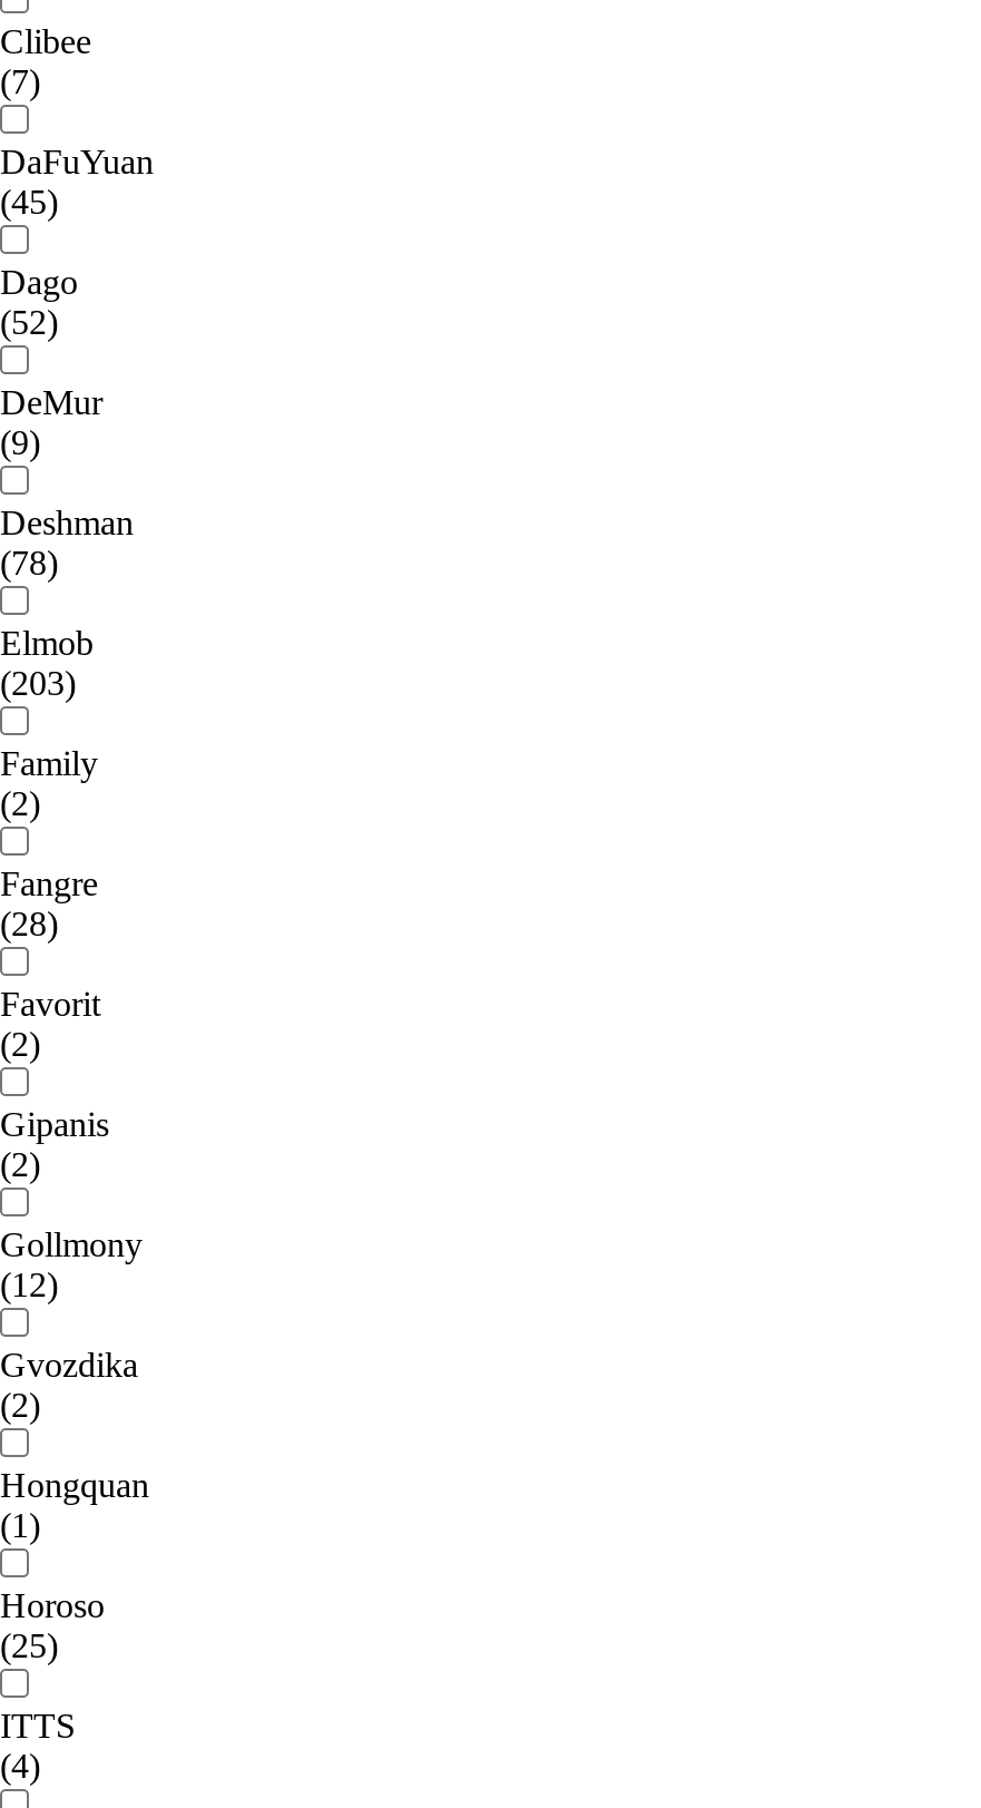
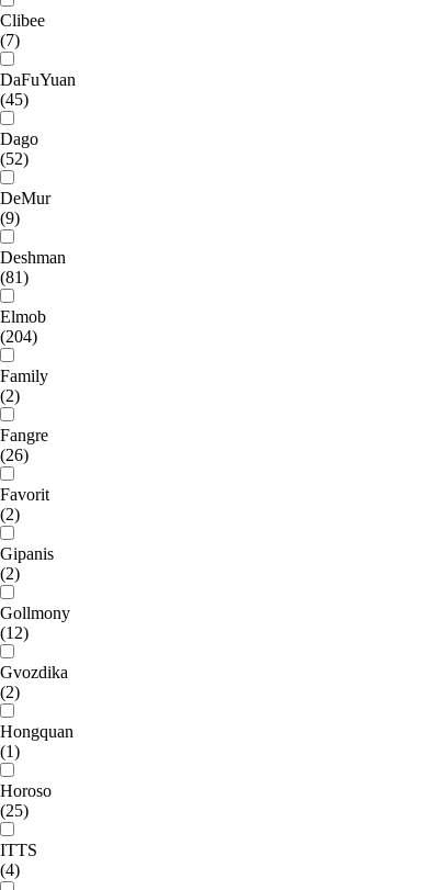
[0,544,58,582] (78) -> [0,268,29,286] (81)
[0,664,76,702] (203) -> [0,327,37,346] (204)
[0,905,58,942] (28) -> [0,446,29,464] (26)

